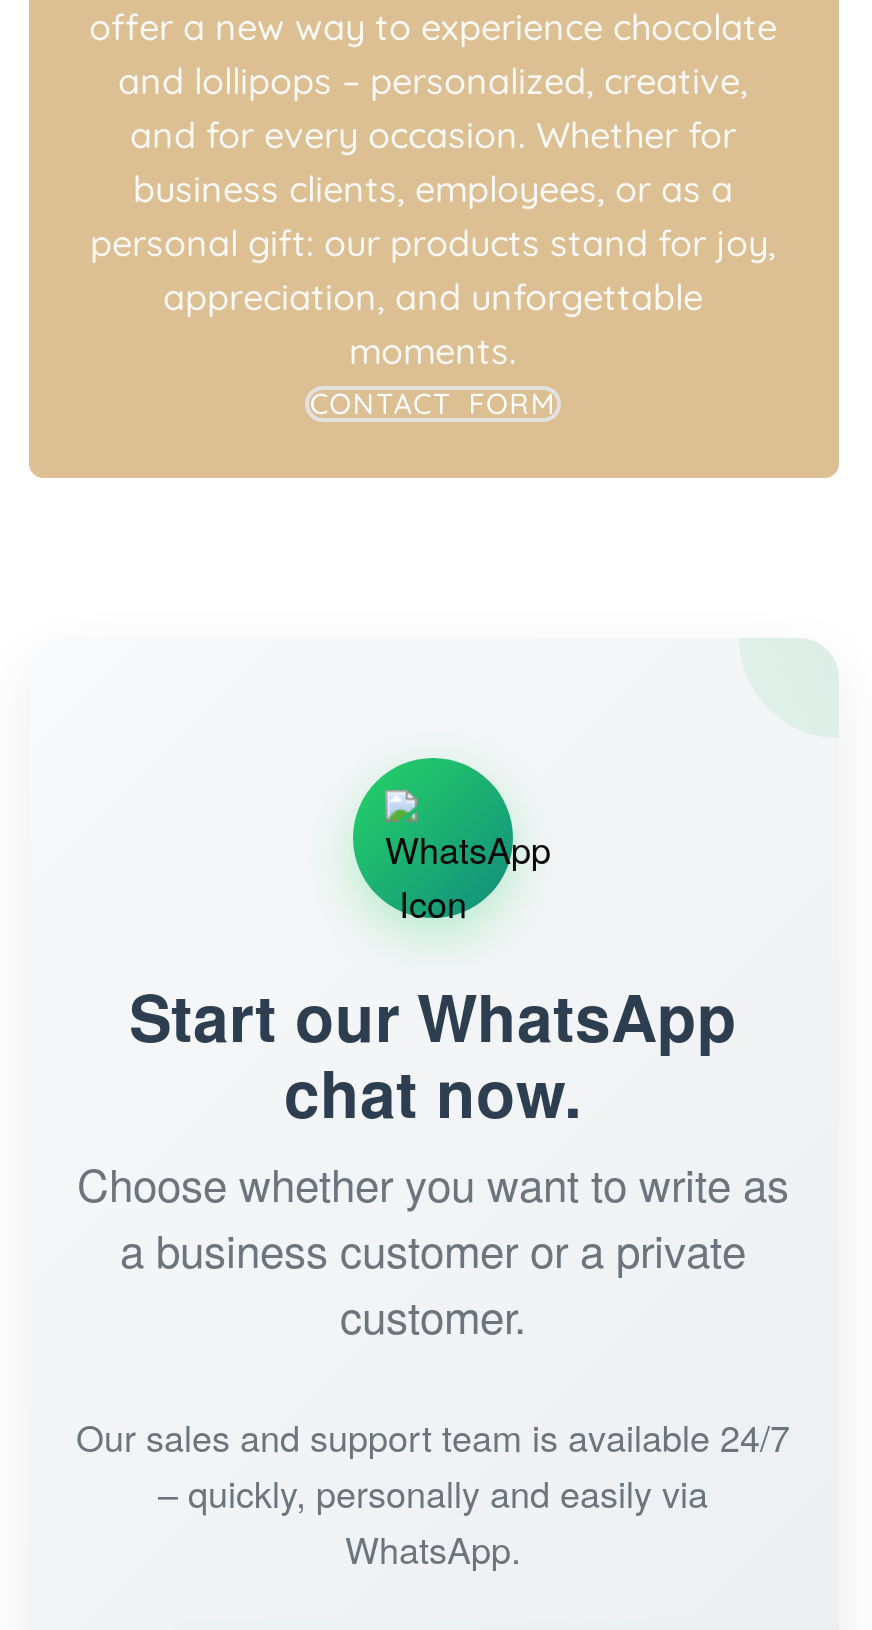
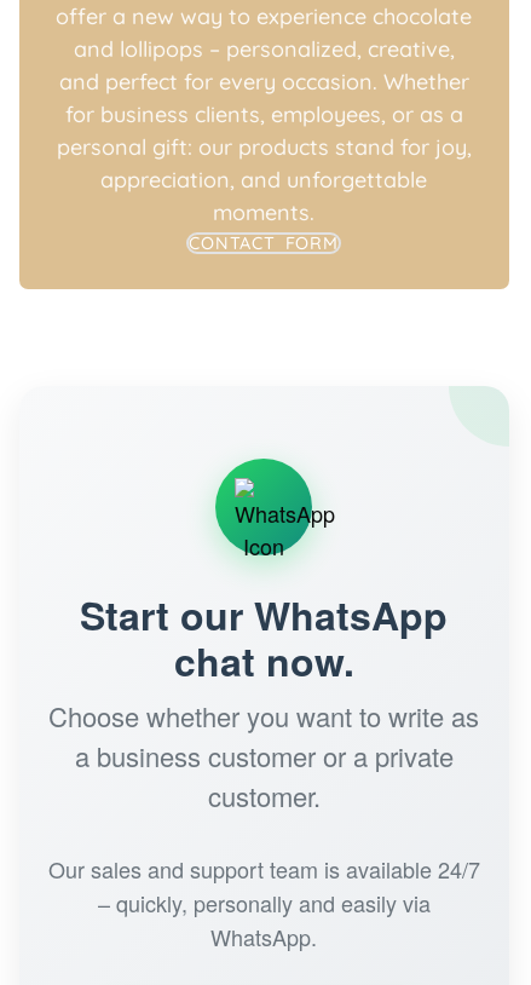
[130,112,736,212] and for every occasion. Whether for | business clients, employees, or as a -> [59,68,469,128] and perfect for every occasion. Whether | for business clients, employees, or as a

